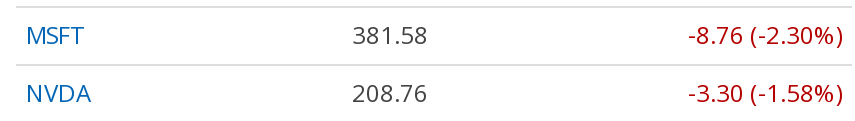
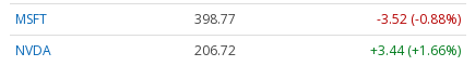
[352,17,428,51] 381.58 -> [194,9,236,28] 398.77
[688,17,842,51] -8.76 (-2.30%) -> [377,9,461,28] -3.52 (-0.88%)
[352,75,428,109] 208.76 -> [194,41,236,59] 206.72
[688,75,842,109] -3.30 (-1.58%) -> [370,41,461,59] +3.44 (+1.66%)

